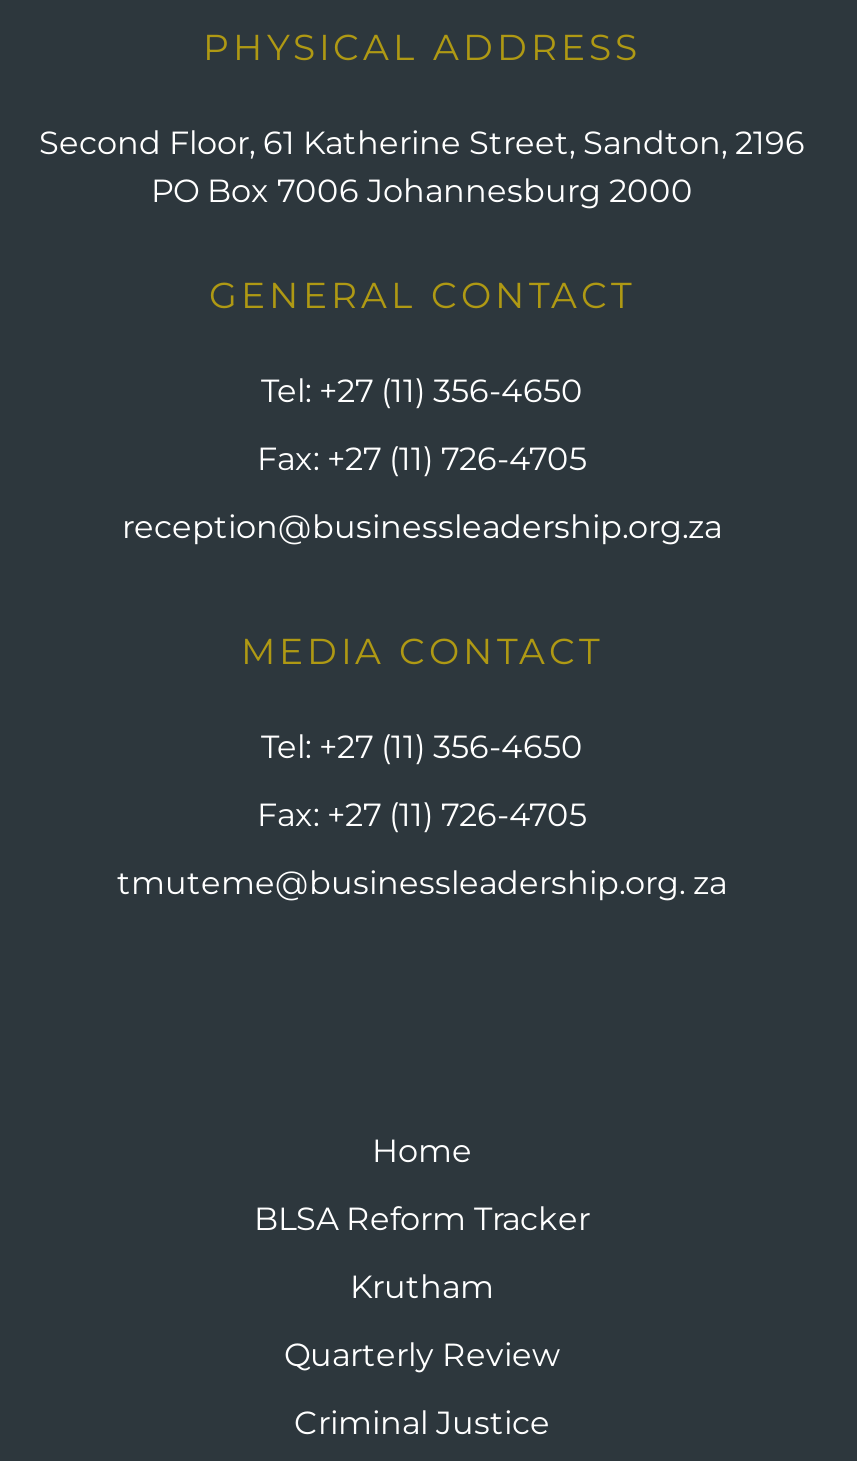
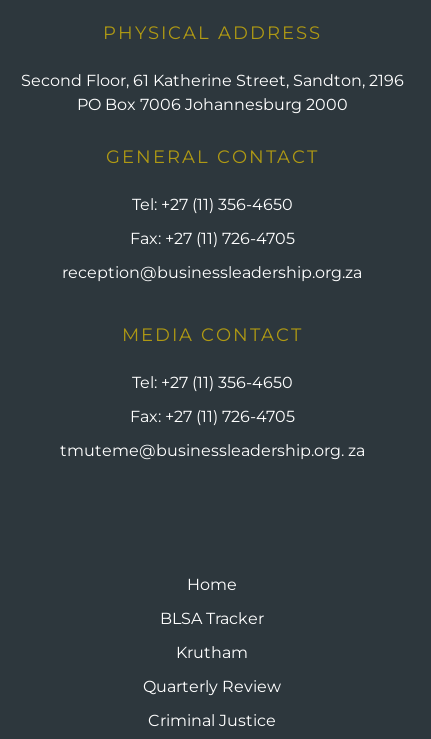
[254,1200,590,1238] BLSA Reform Tracker -> [160,609,264,628] BLSA Tracker

